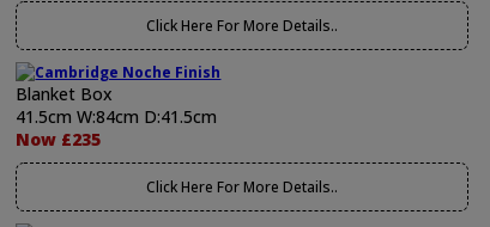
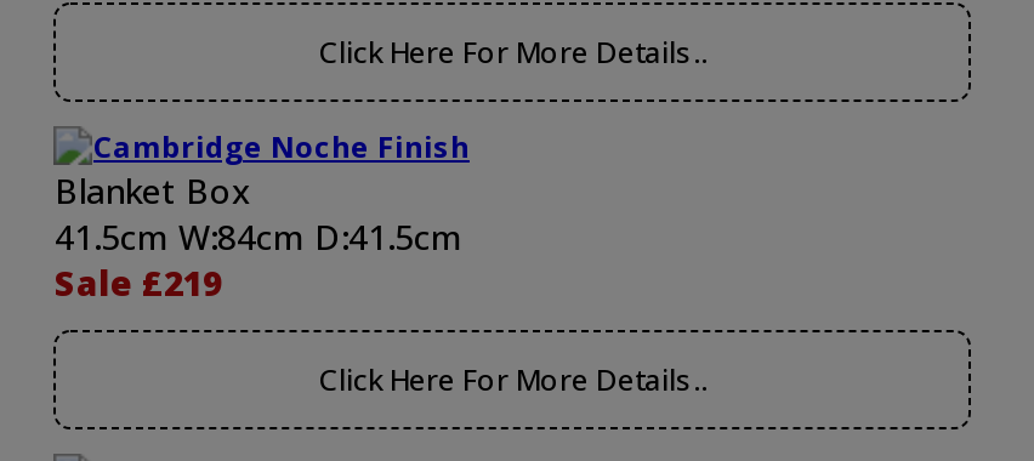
[16,128,101,151] Now £235 -> [55,260,222,306] Sale £219

